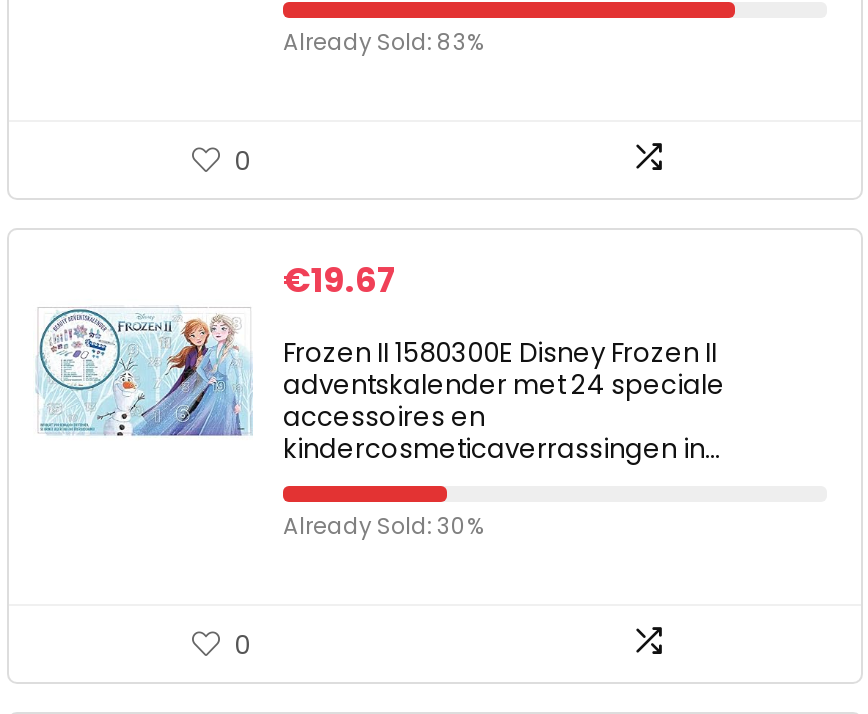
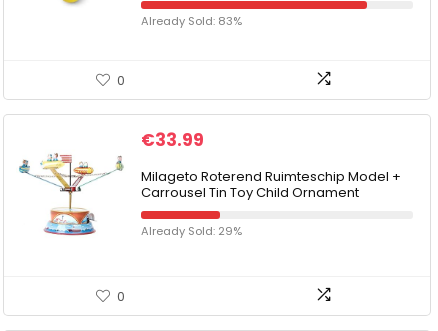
[283,256,397,304] €19.67 -> [141,128,204,152] €33.99
[35,306,725,470] [image] | Frozen II 1580300E Disney Frozen II | adventskalender met 24 speciale | accessoires en | kindercosmeticaverrassingen in… -> [20,153,401,236] [image] | Milageto Roterend Ruimteschip Model + | Carrousel Tin Toy Child Ornament
[283,510,485,542] Already Sold: 30% -> [141,223,242,239] Already Sold: 29%

